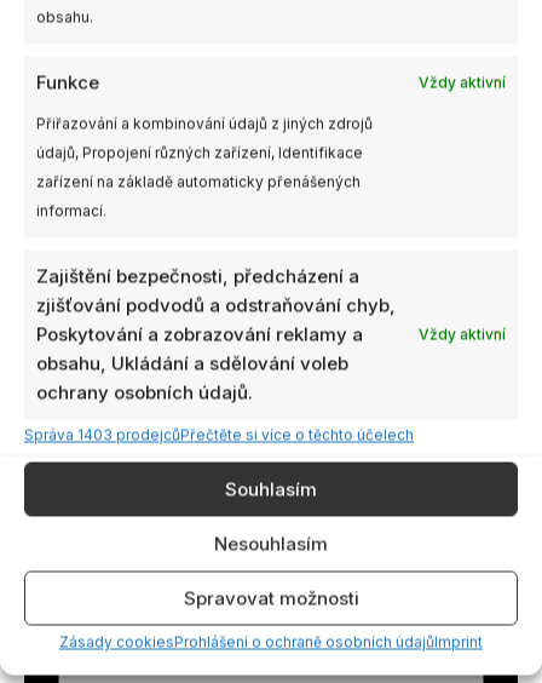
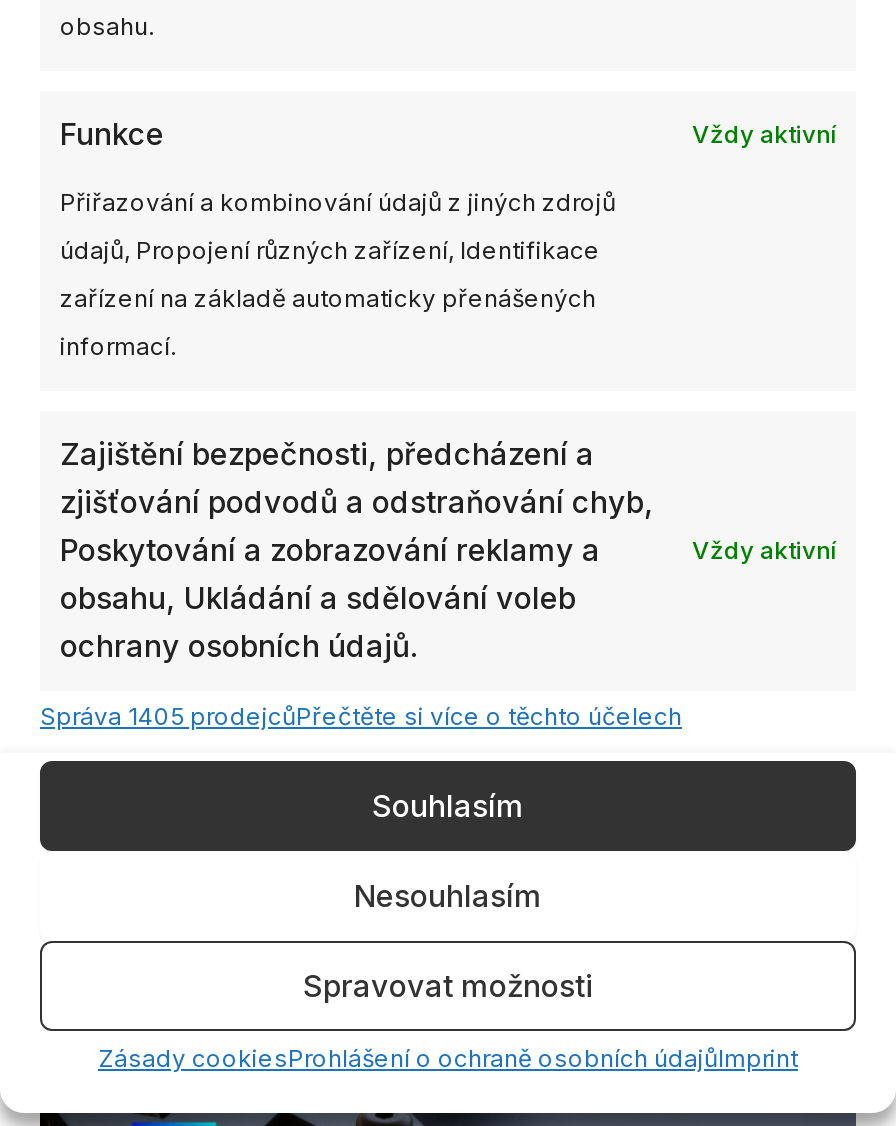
[24,426,414,444] Správa 1403 prodejcůPřečtěte si více o těchto účelech -> [40,701,682,731] Správa 1405 prodejcůPřečtěte si více o těchto účelech

